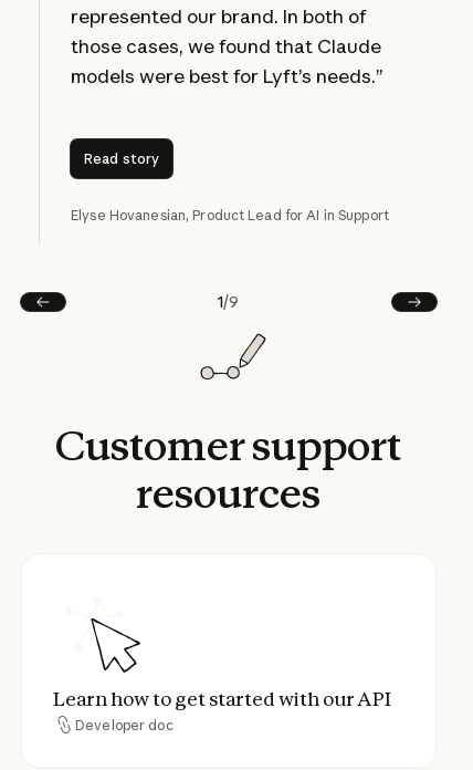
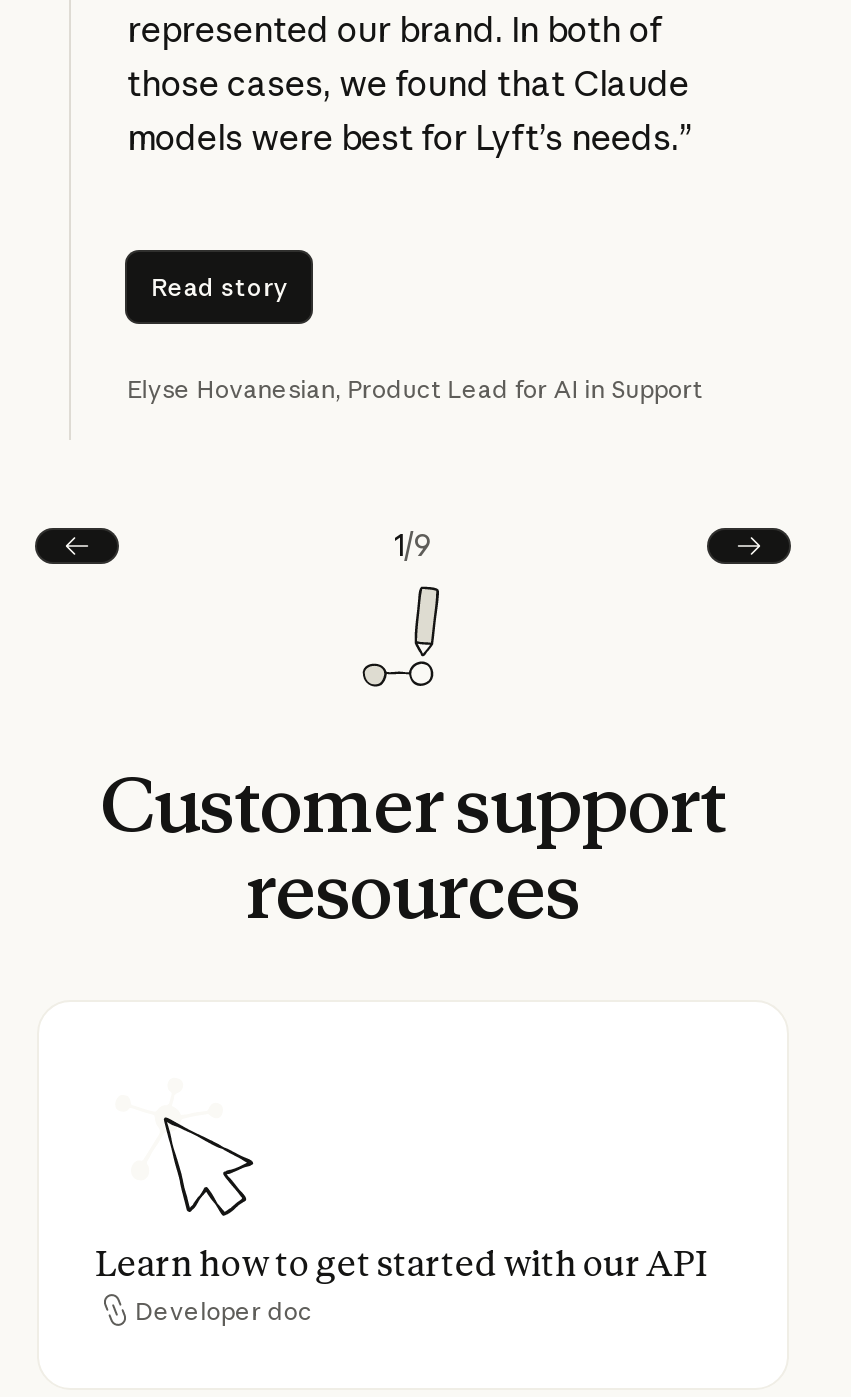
[230,324,266,374] [image] -> [413,584,479,680] [image]

